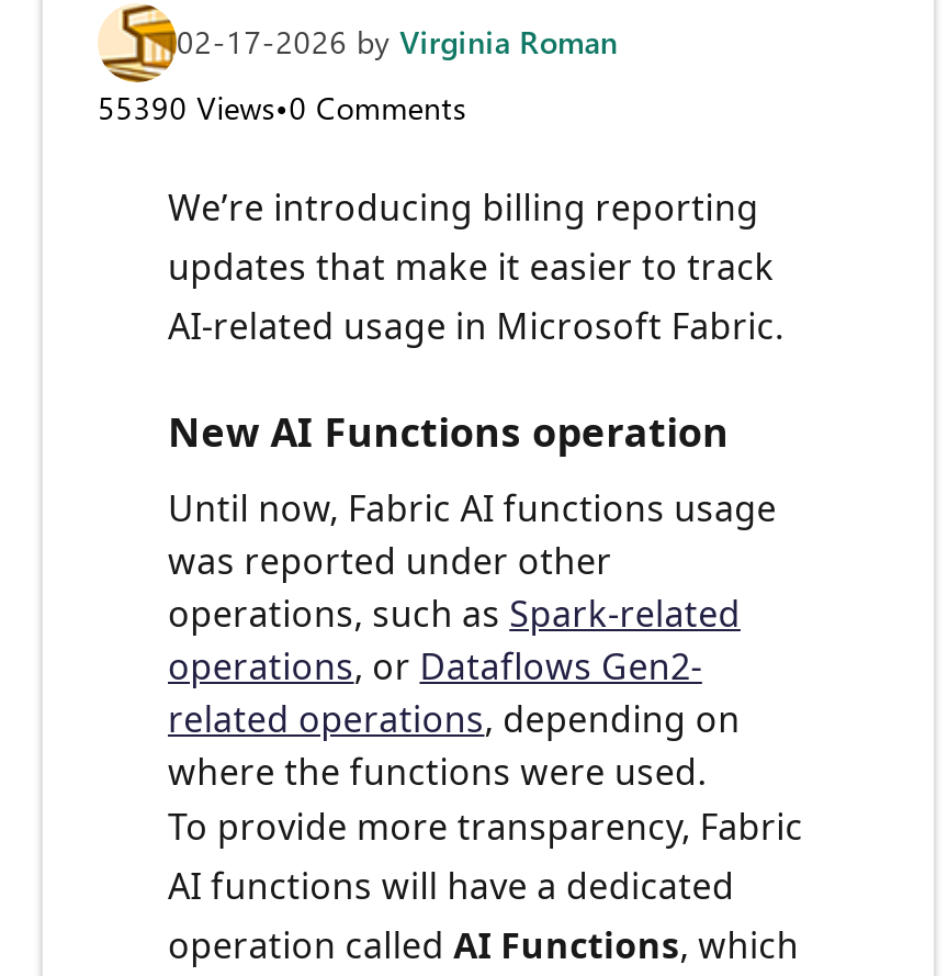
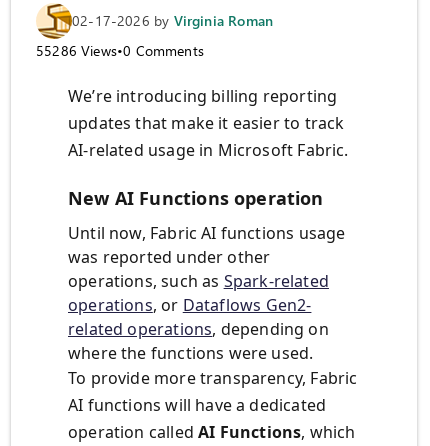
[98,88,466,129] 55390 Views•0 Comments -> [36,41,204,60] 55286 Views•0 Comments

